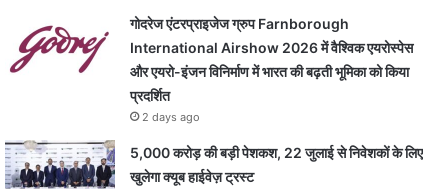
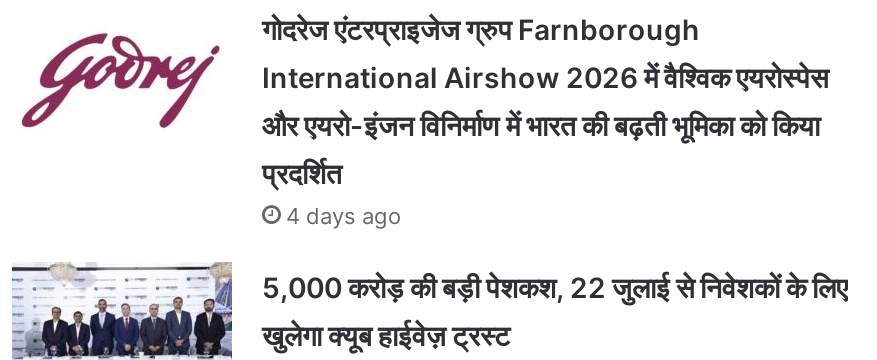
[142,110,200,124] 2 days ago -> [286,203,402,231] 4 days ago

